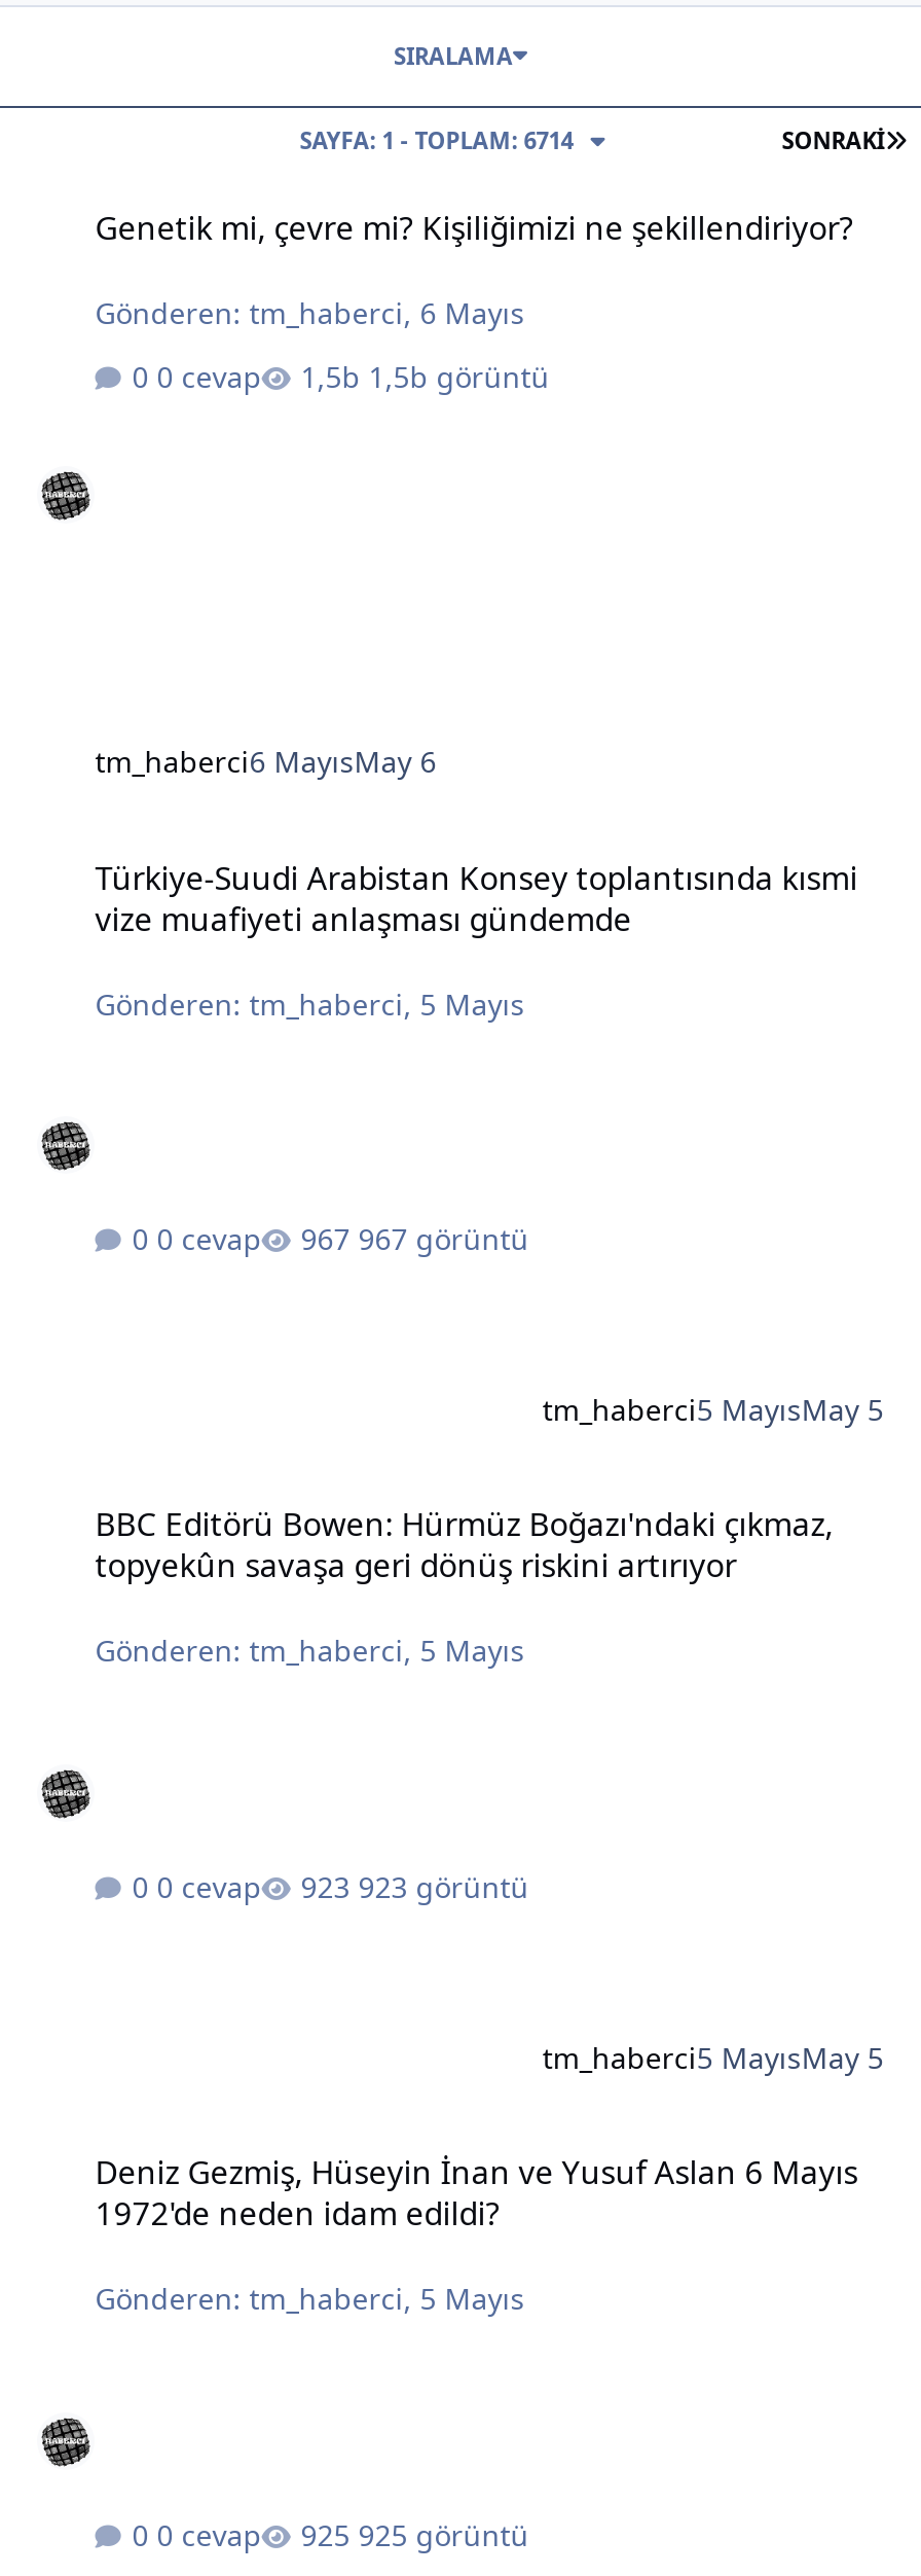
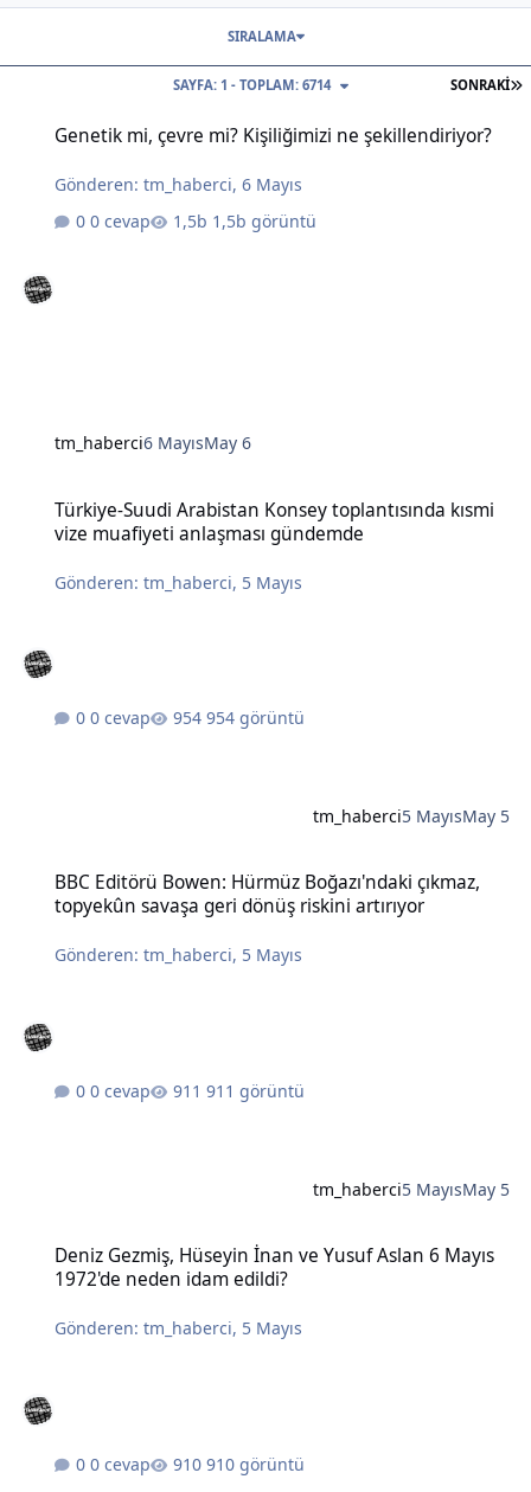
[358,1219,529,1258] 967 görüntü -> [206,706,305,729] 954 görüntü
[358,1867,529,1906] 923 görüntü -> [206,1079,305,1102] 911 görüntü
[358,2515,529,2554] 925 görüntü -> [206,1453,305,1475] 910 görüntü

